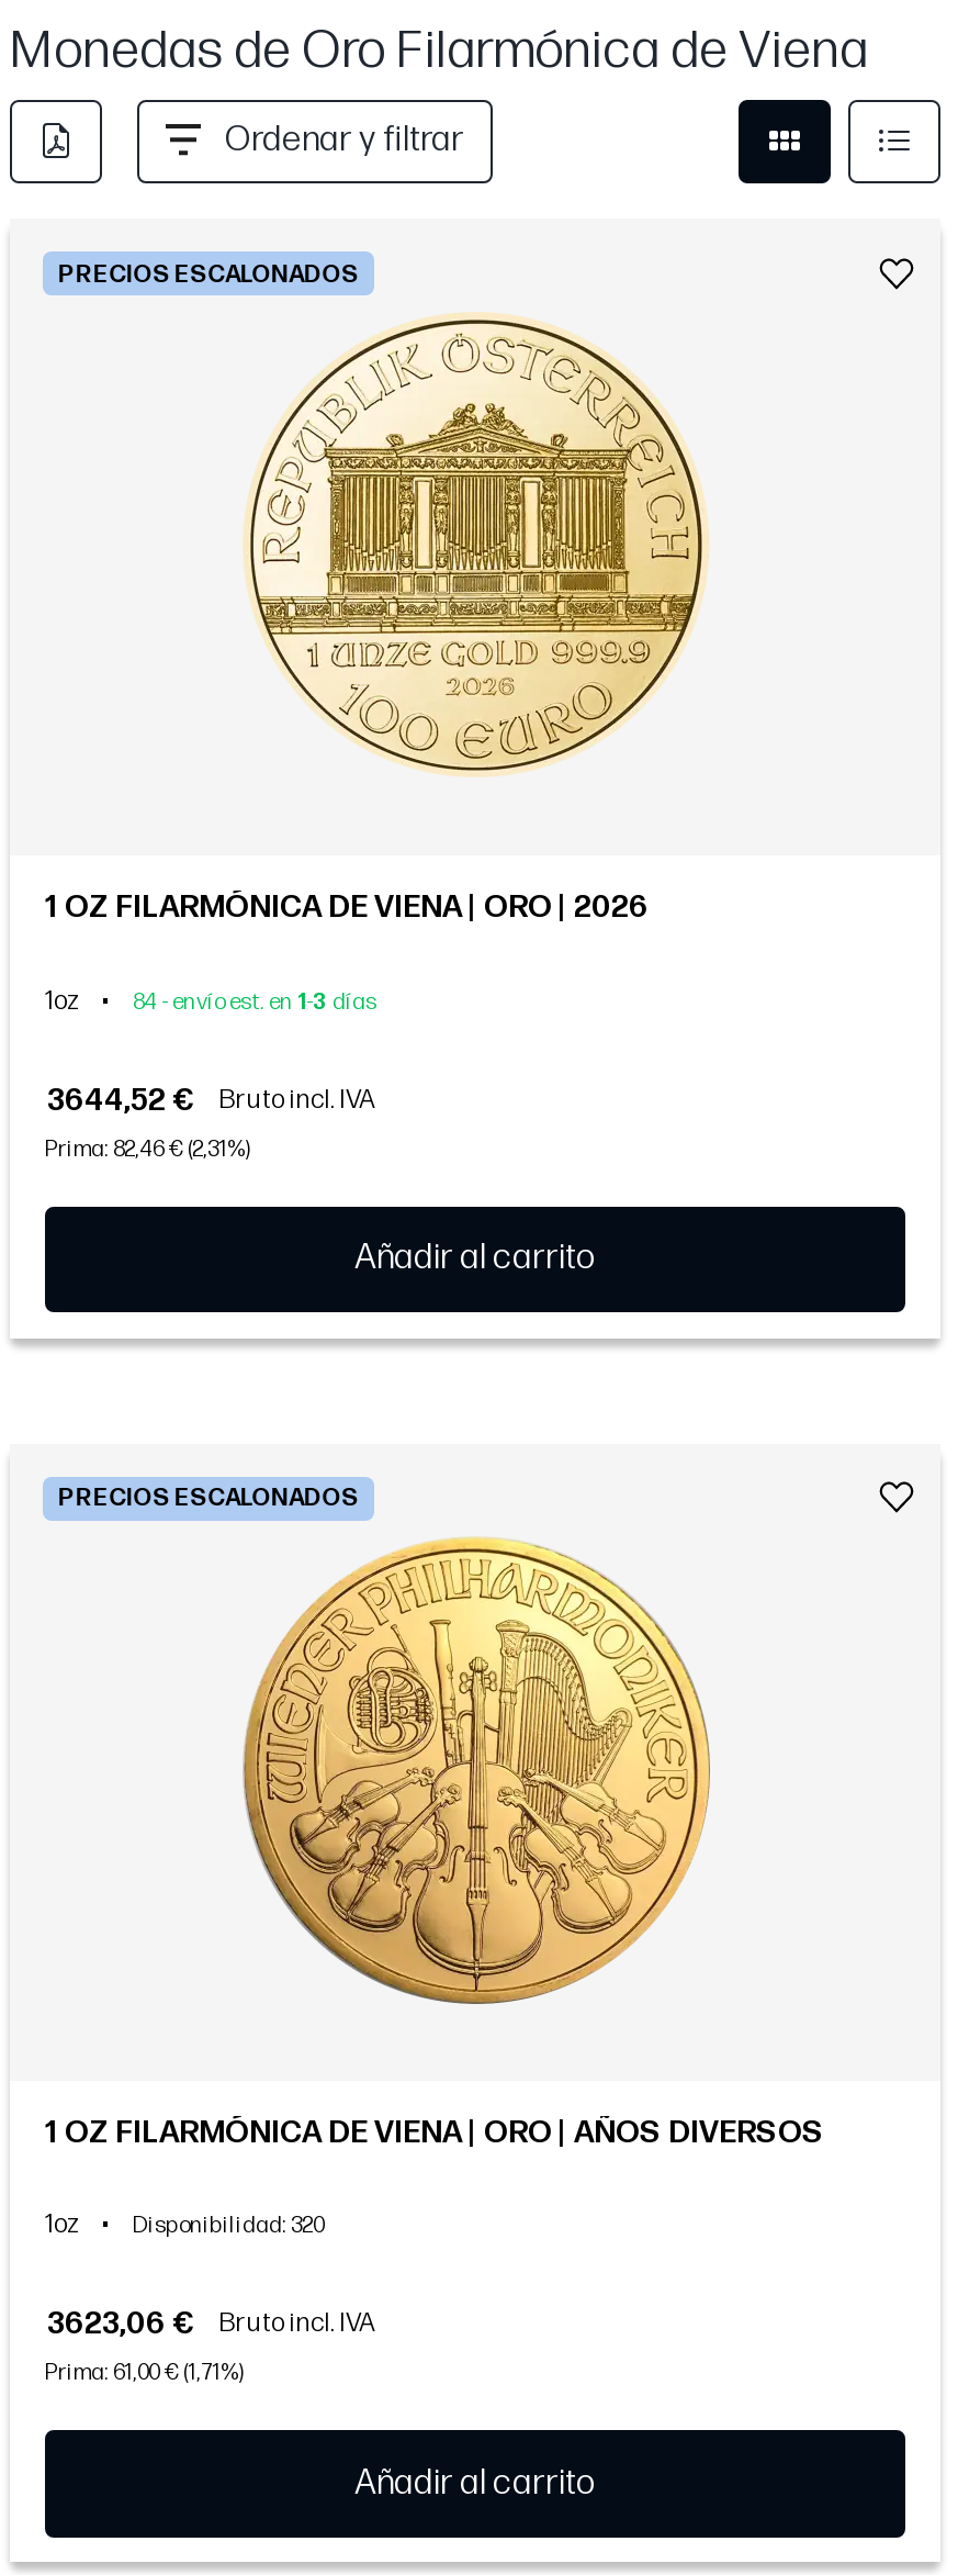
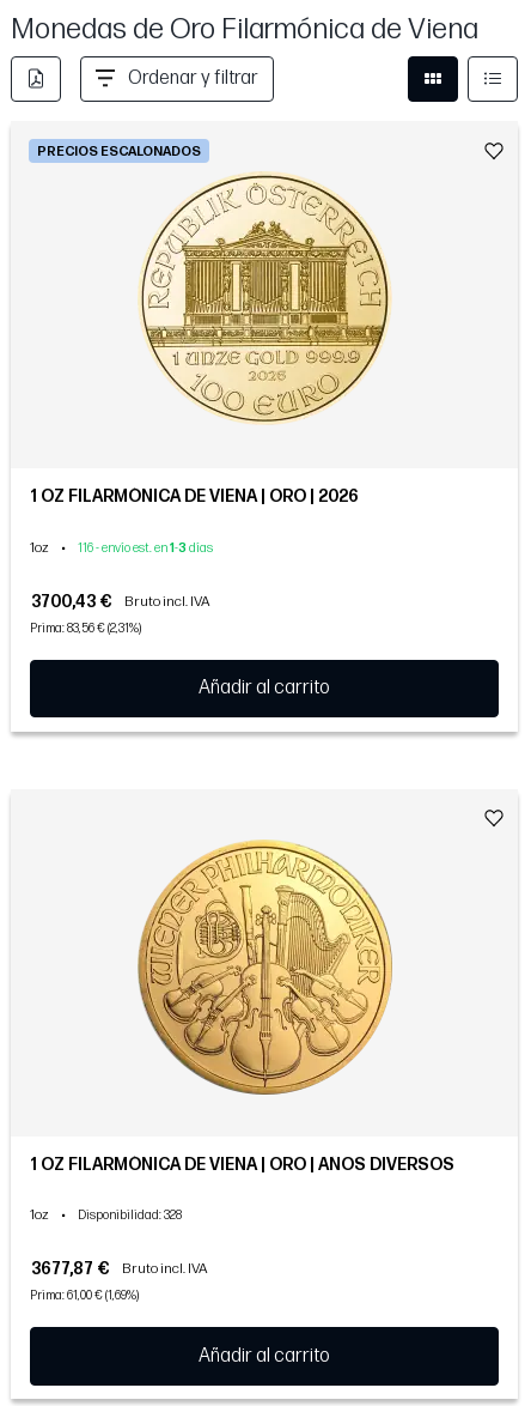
[133,988,376,1015] 84 - envío est. en 1-3 días -> [78,541,213,555] 116 - envío est. en 1-3 días
[47,1081,376,1118] 3644,52 € Bruto incl. IVA -> [31,591,210,612] 3700,43 € Bruto incl. IVA
[45,1136,249,1162] Prima: 82,46 € (2,31%) -> [30,621,141,635] Prima: 83,56 € (2,31%)
[58,1484,359,1513] PRECIOS ESCALONADOS -> none
[133,2214,324,2240] Disponibilidad: 320 -> [78,1209,182,1223] Disponibilidad: 328
[47,2306,376,2343] 3623,06 € Bruto incl. IVA -> [31,1259,208,1280] 3677,87 € Bruto incl. IVA
[45,2361,243,2387] Prima: 61,00 € (1,71%) -> [30,1289,139,1304] Prima: 61,00 € (1,69%)

